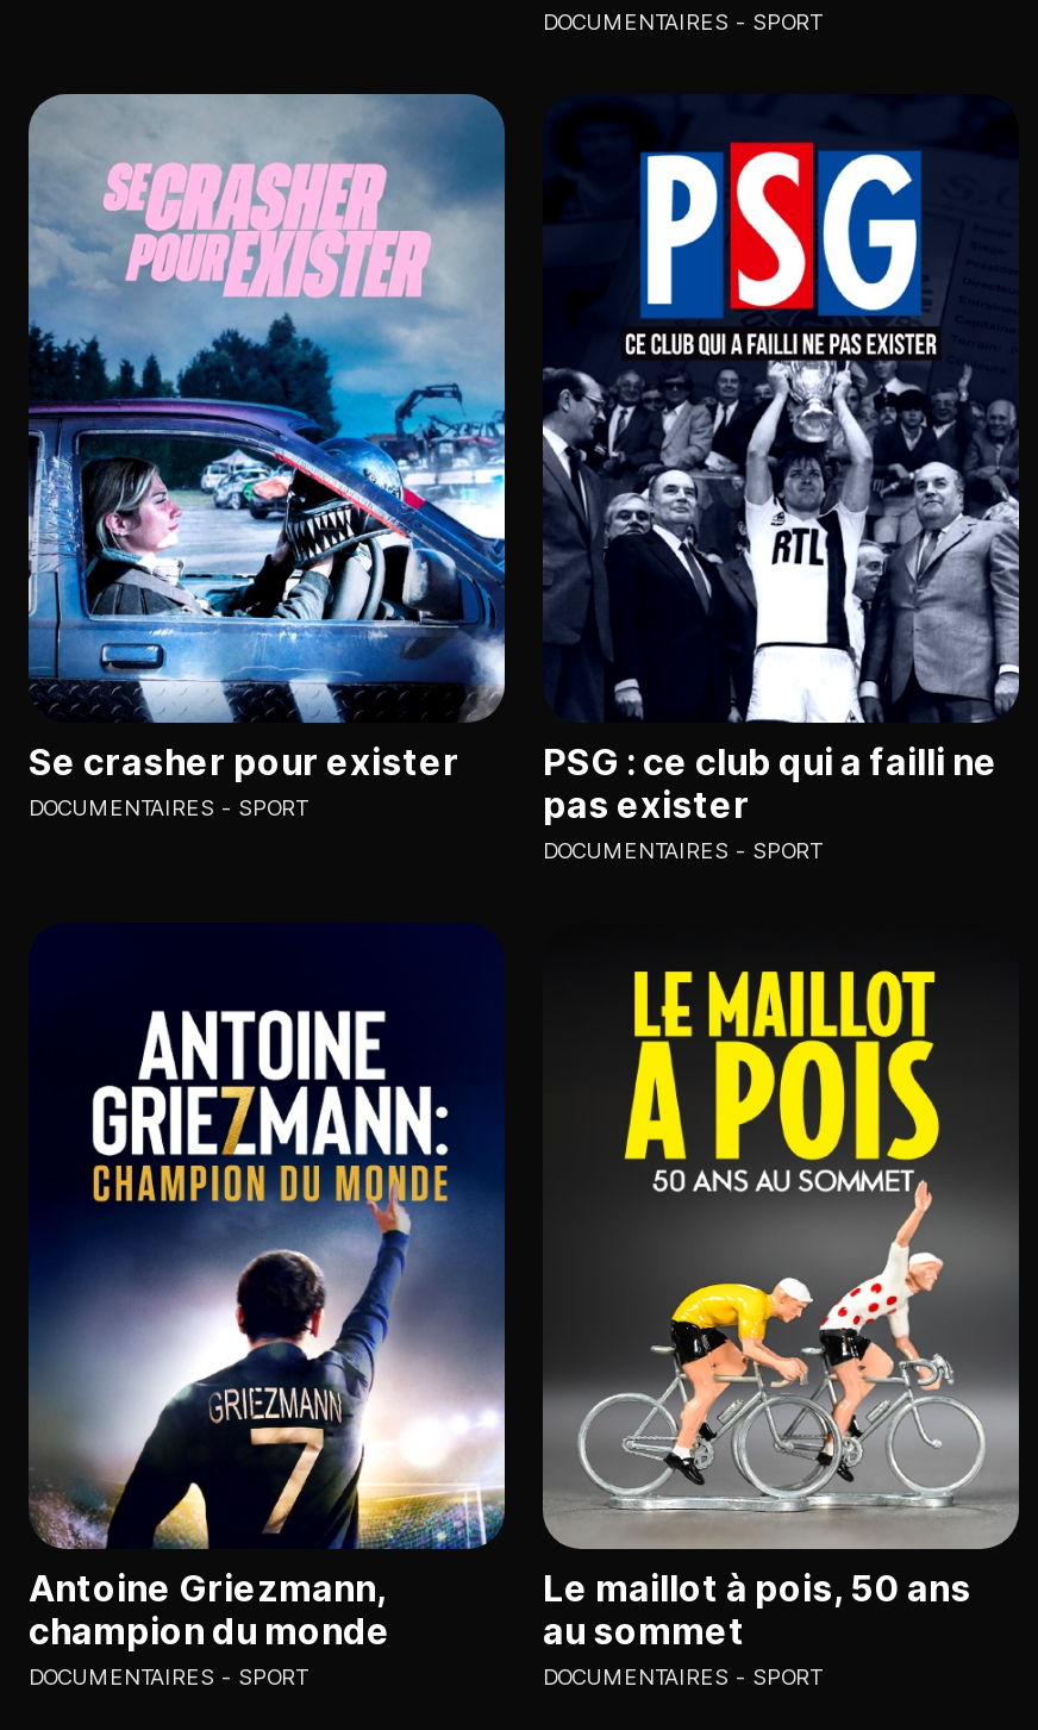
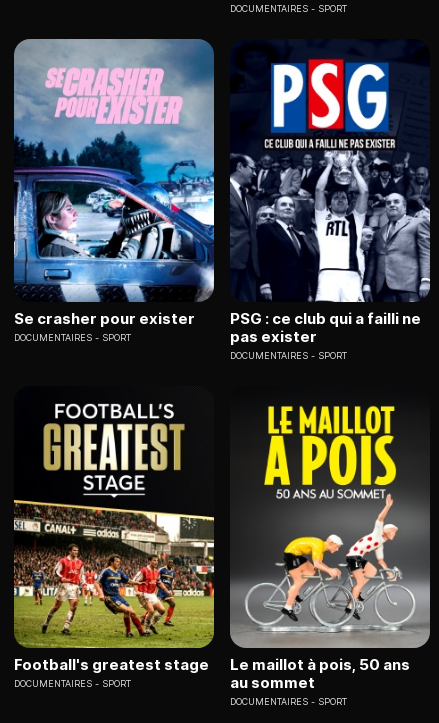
[29,941,507,1654] [image] | Antoine Griezmann, | champion du monde -> [13,391,215,674] [image] | Football's greatest stage
moved [29,1664,307,1690] -> [14,678,131,689]: DOCUMENTAIRES | SPORT

